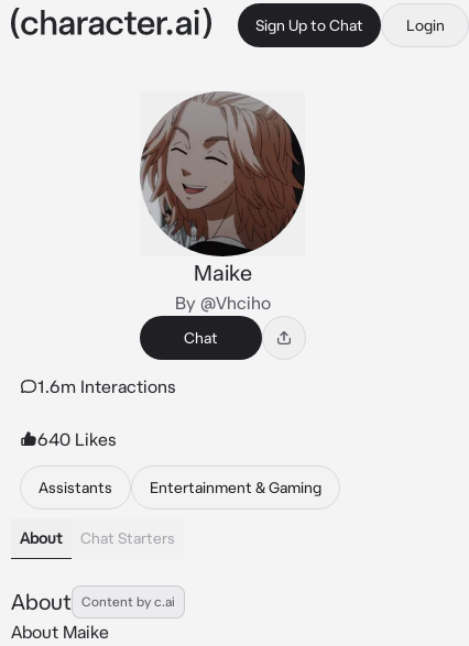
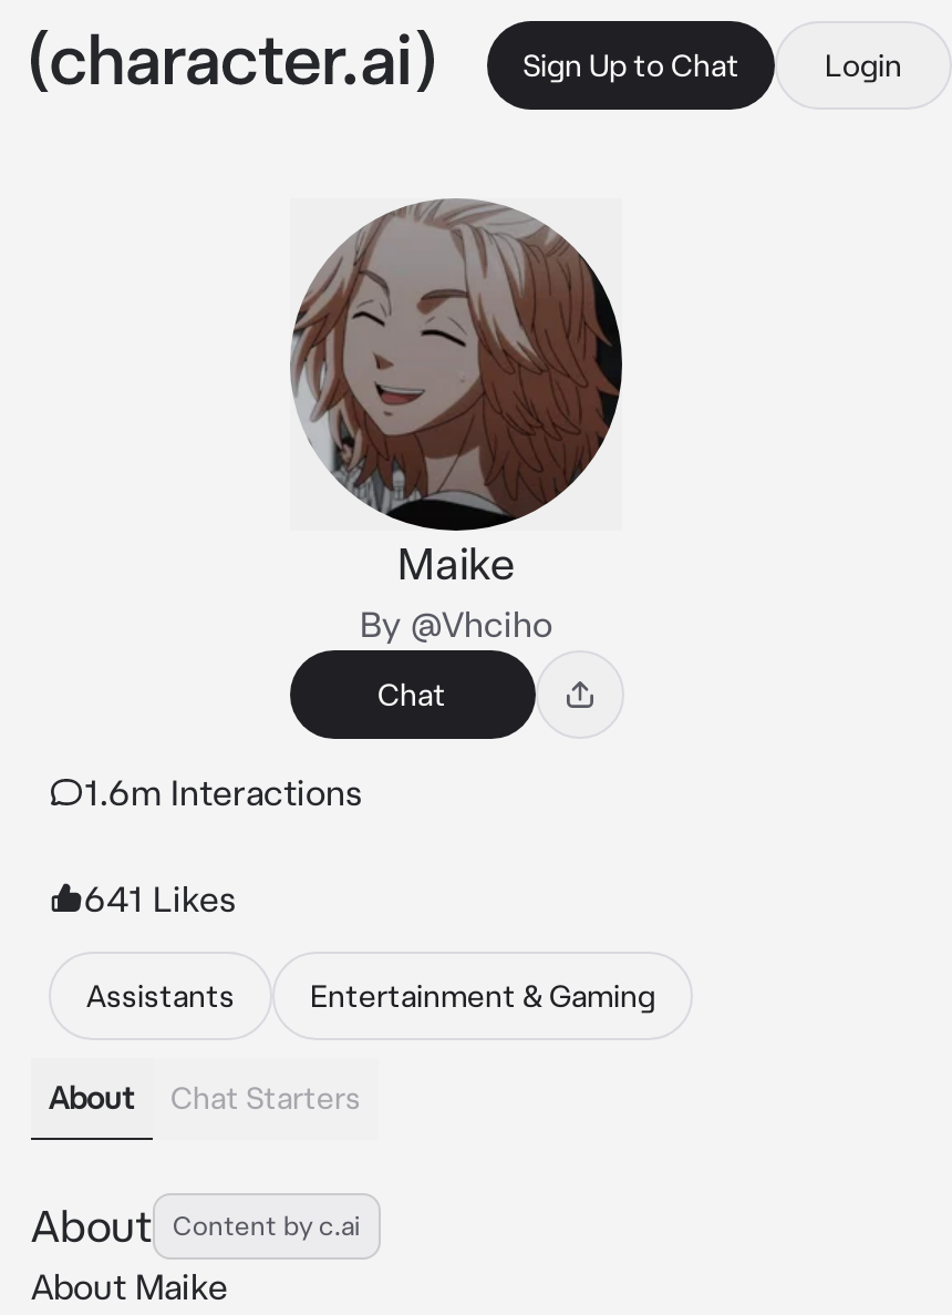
[37,429,117,449] 640 Likes -> [84,879,237,918] 641 Likes

